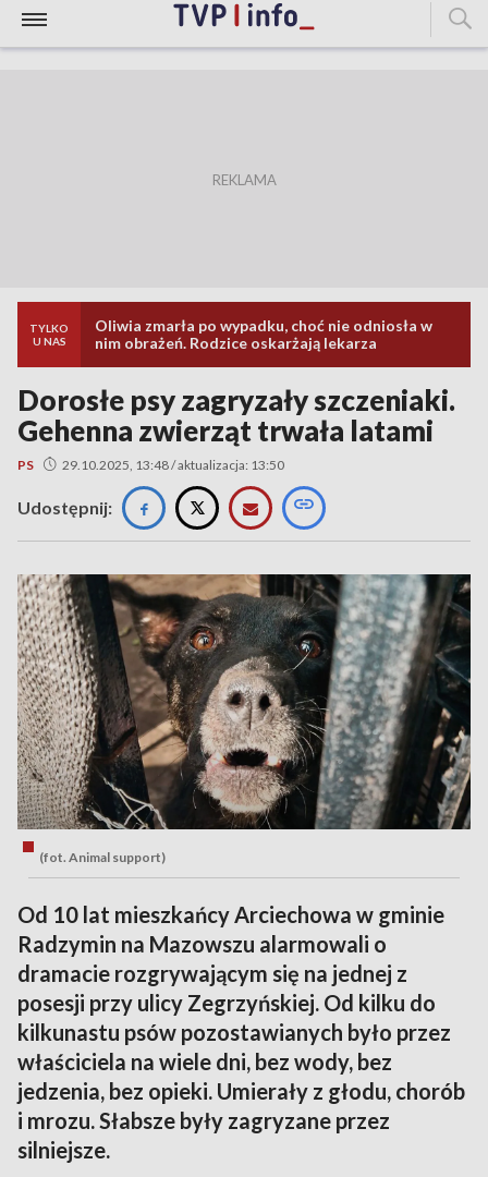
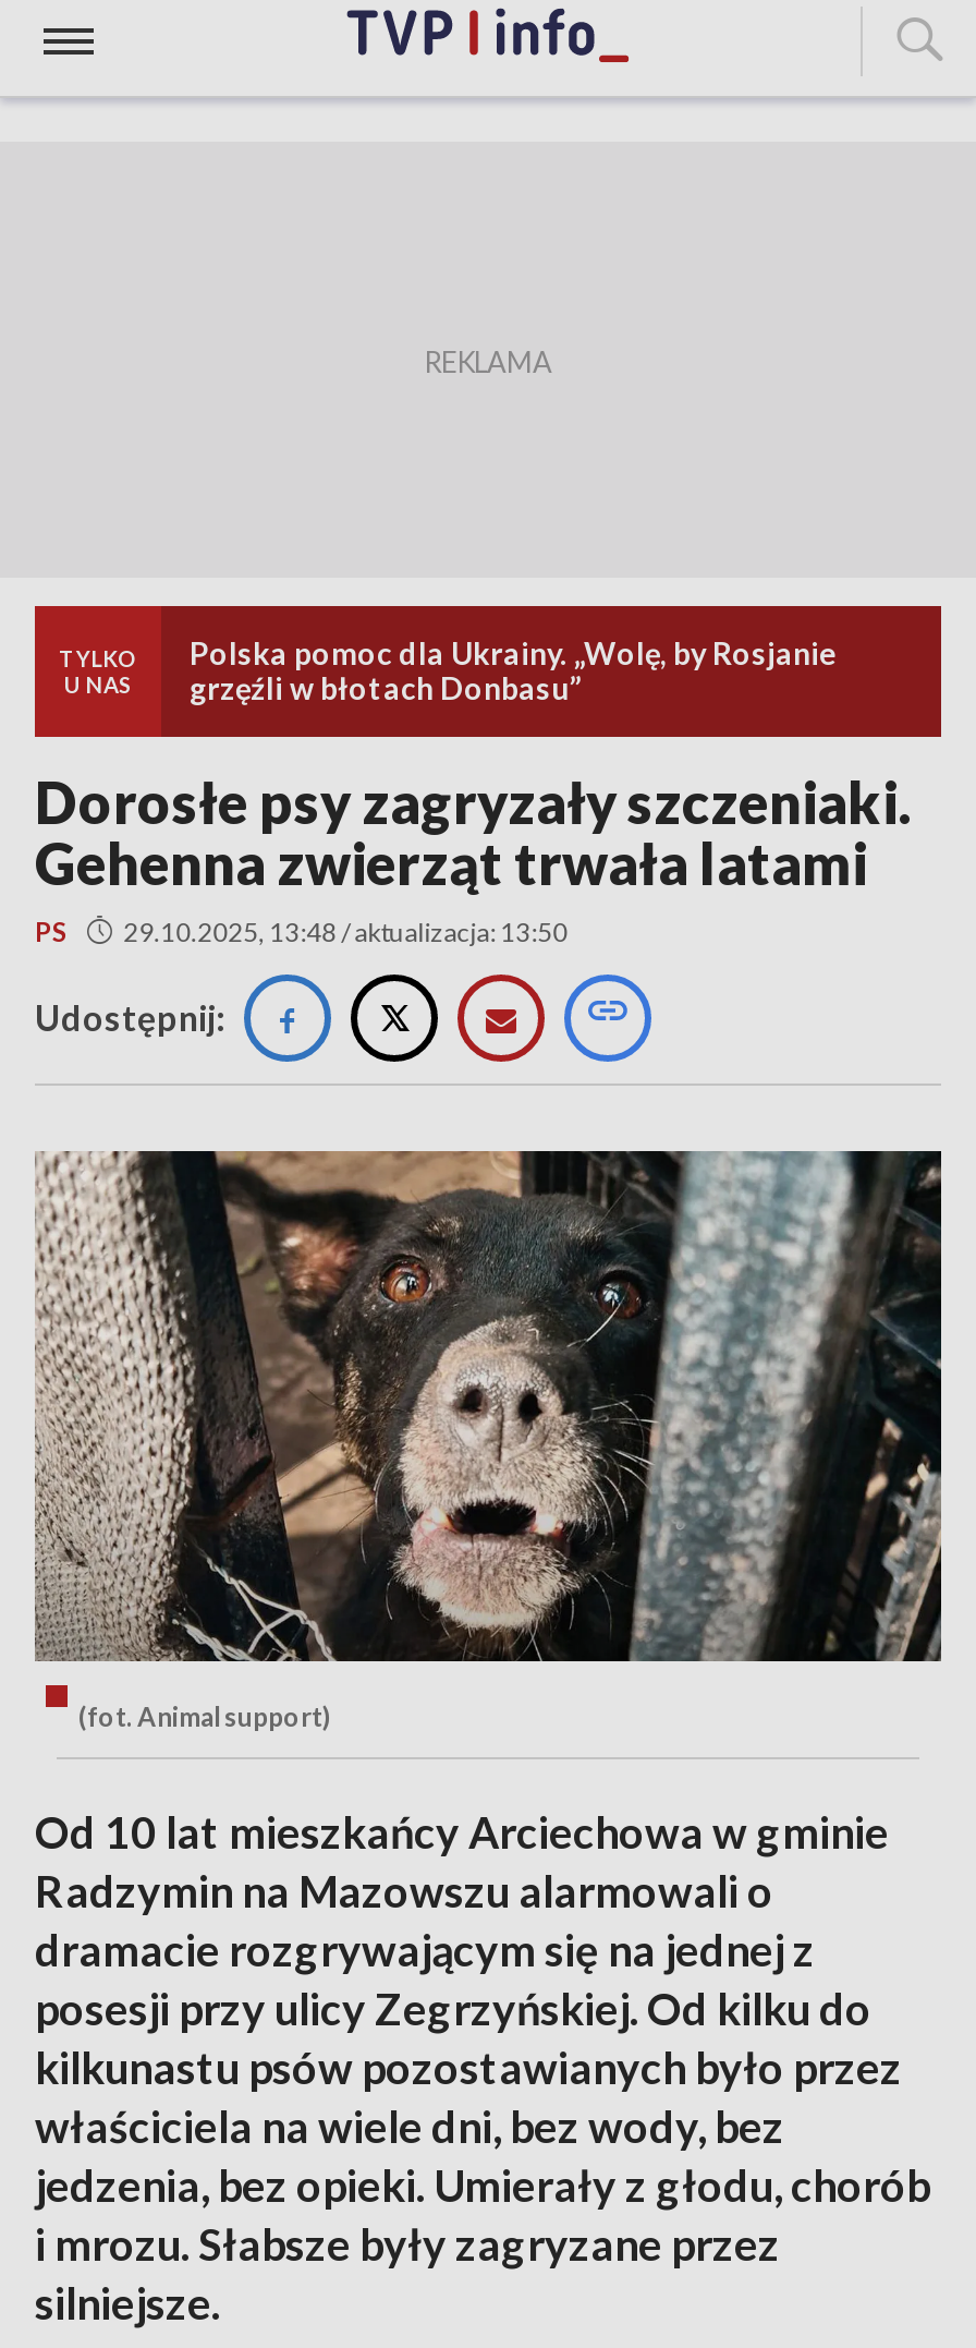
[95,316,432,352] Oliwia zmarła po wypadku, choć nie odniosła w | nim obrażeń. Rodzice oskarżają lekarza -> [190,634,837,706] Polska pomoc dla Ukrainy. „Wolę, by Rosjanie | grzęźli w błotach Donbasu”

